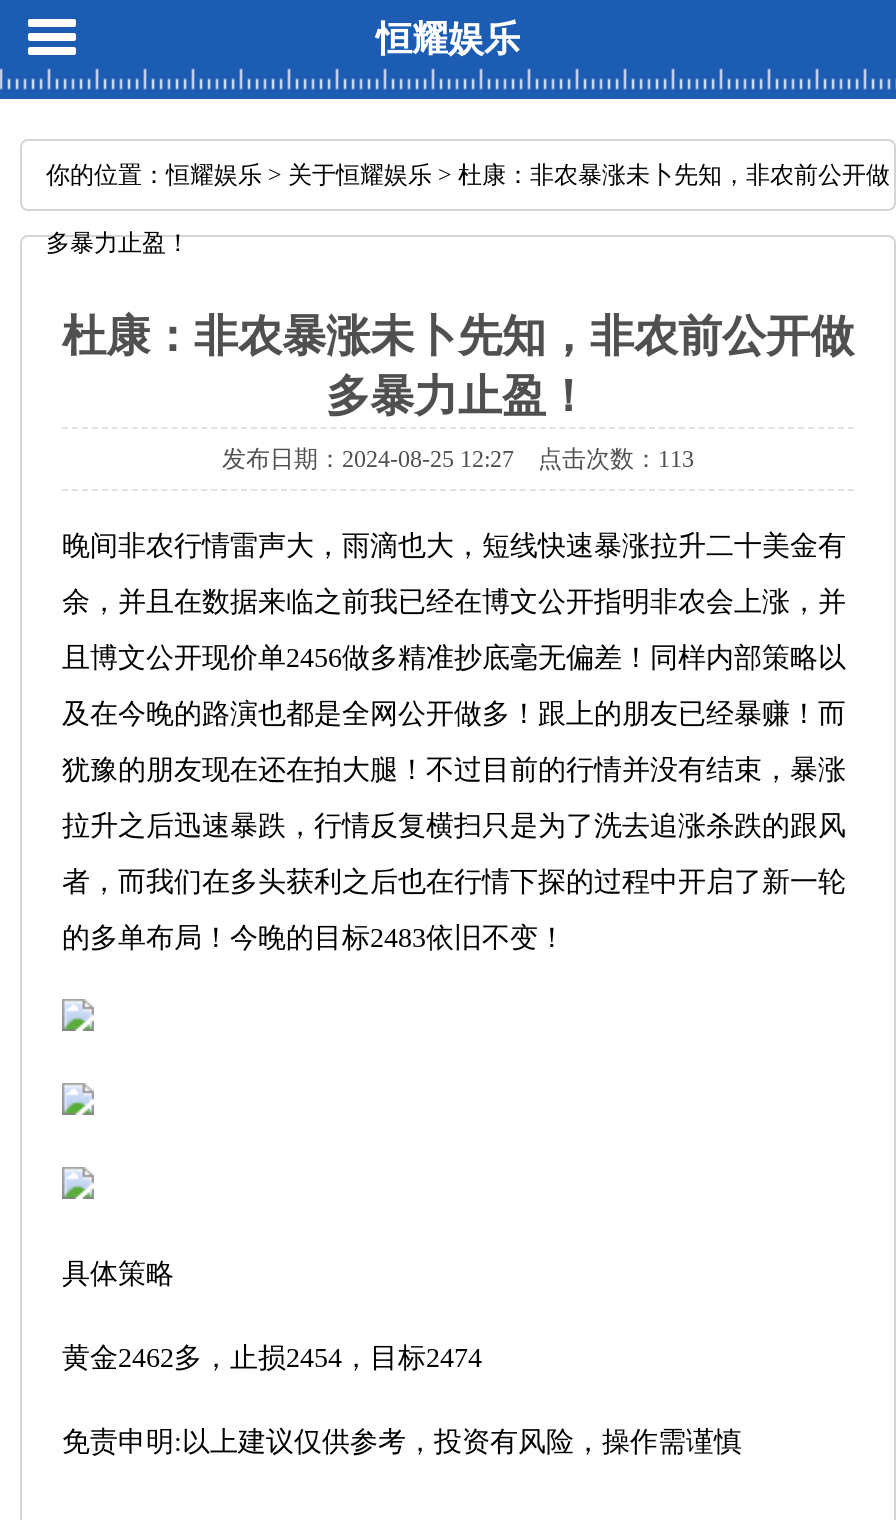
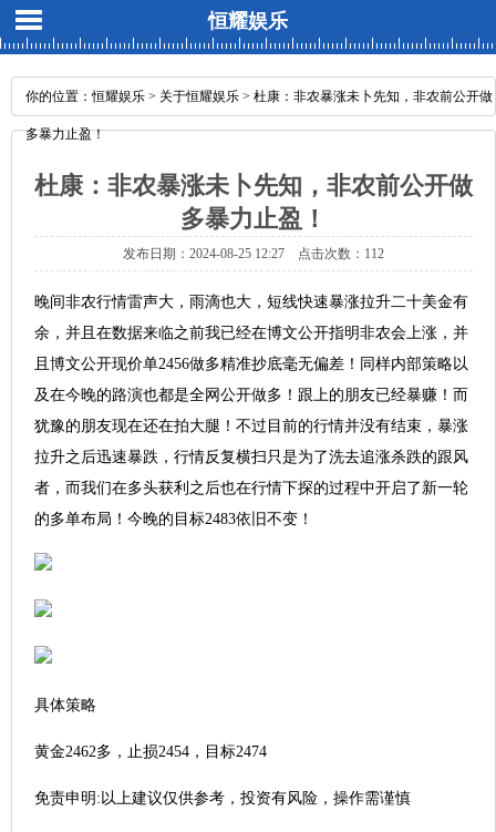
[222,445,694,473] 发布日期：2024-08-25 12:27 点击次数：113 -> [123,246,384,261] 发布日期：2024-08-25 12:27 点击次数：112

